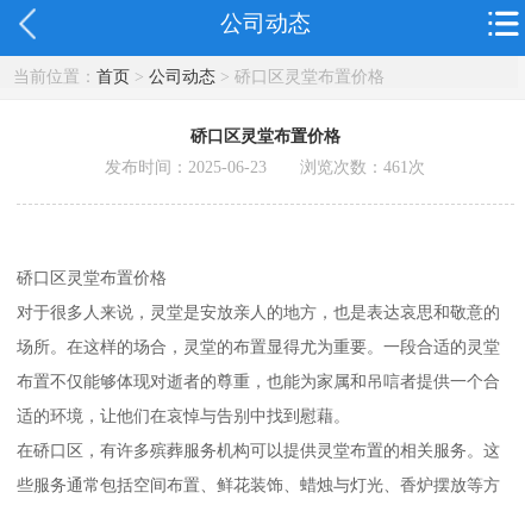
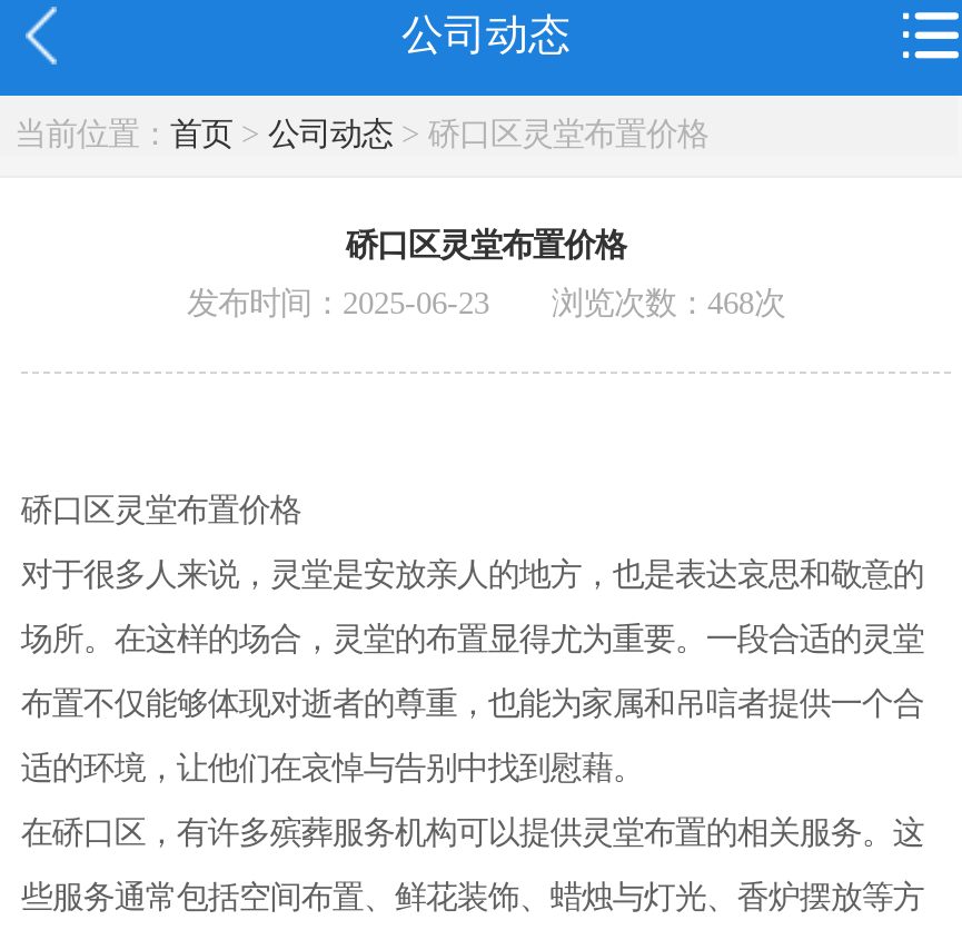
[105,158,426,177] 发布时间：2025-06-23 浏览次数：461次 -> [187,286,785,321] 发布时间：2025-06-23 浏览次数：468次

